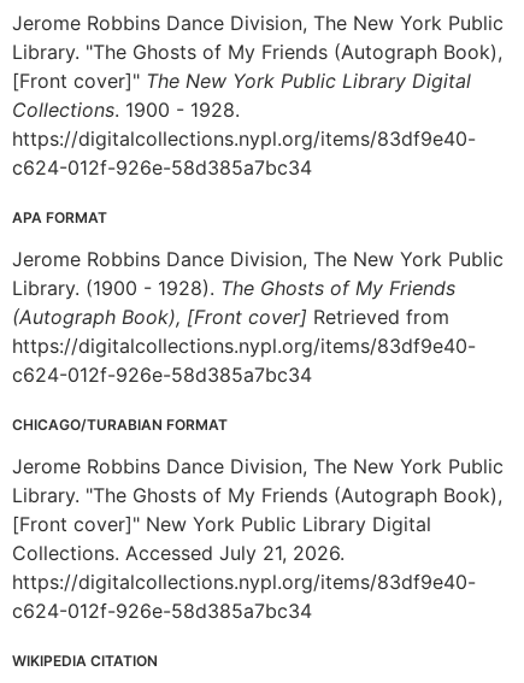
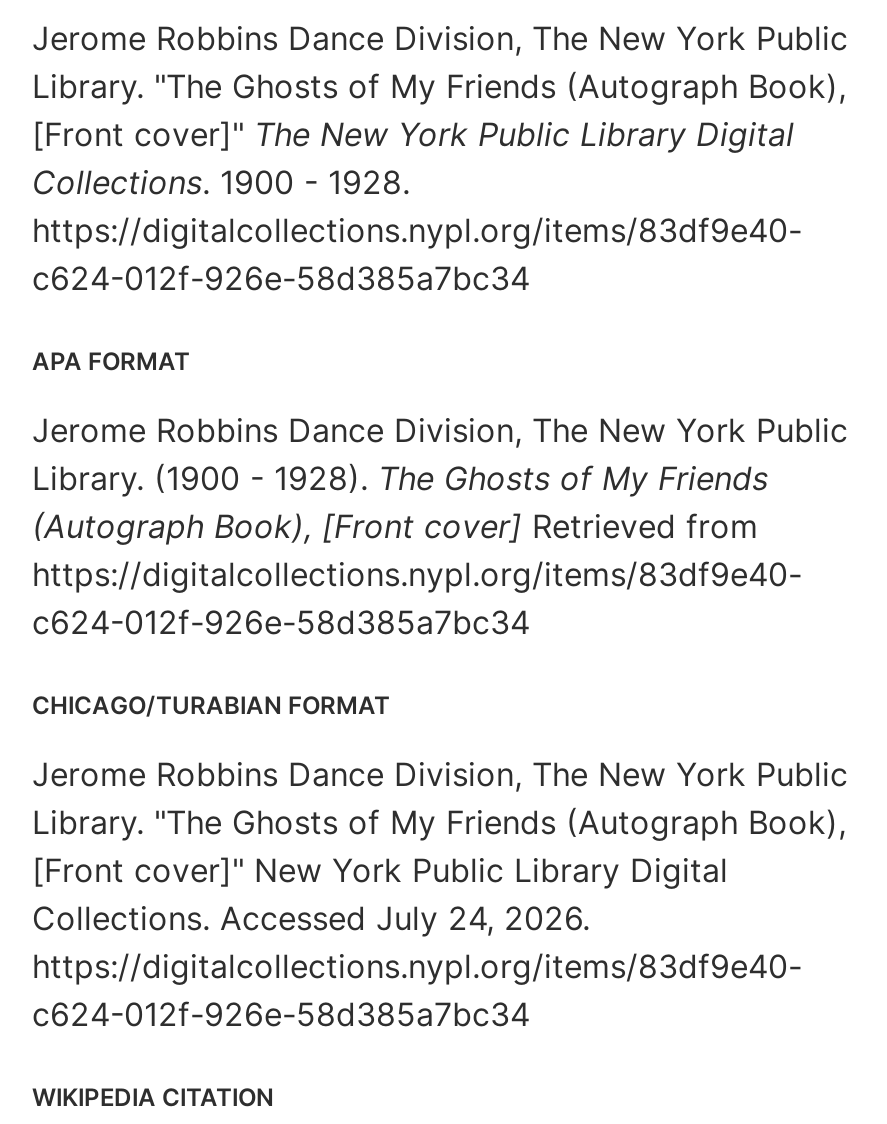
[12,541,345,565] Collections. Accessed July 21, 2026. -> [32,898,590,938] Collections. Accessed July 24, 2026.

